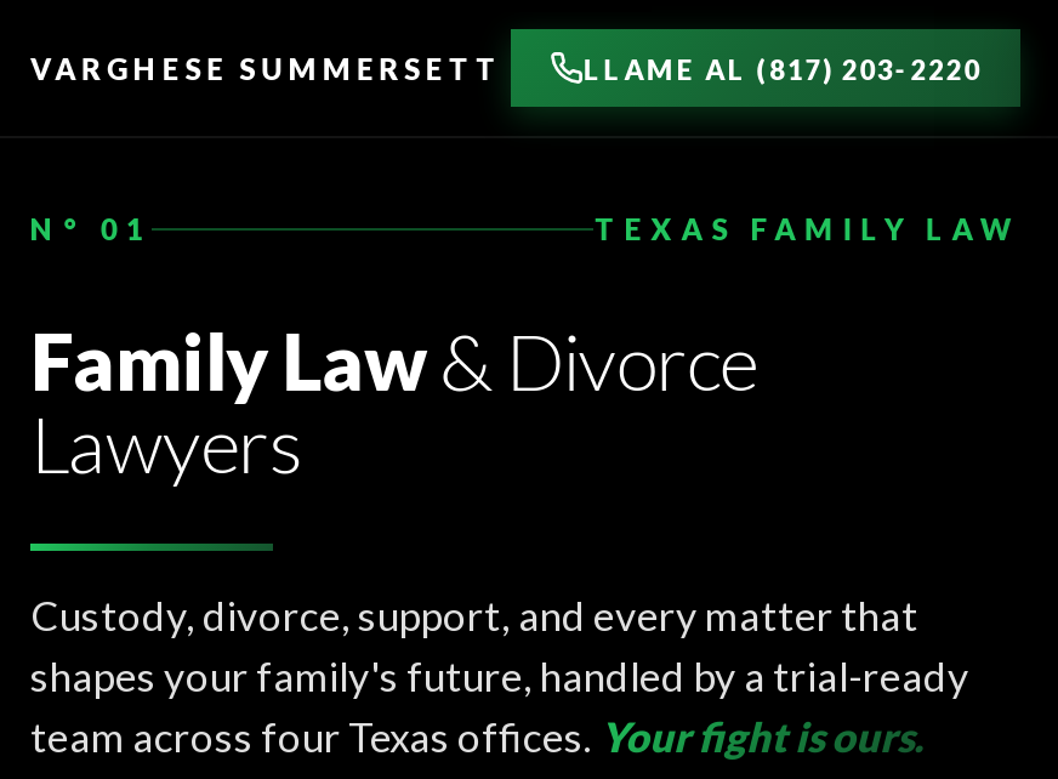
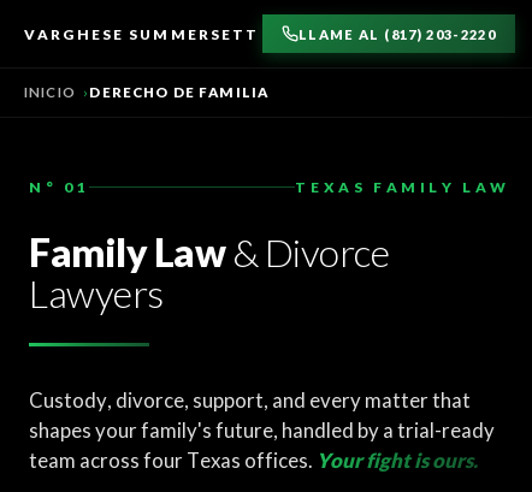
none -> [24,84,269,100] INICIO | DERECHO DE FAMILIA

